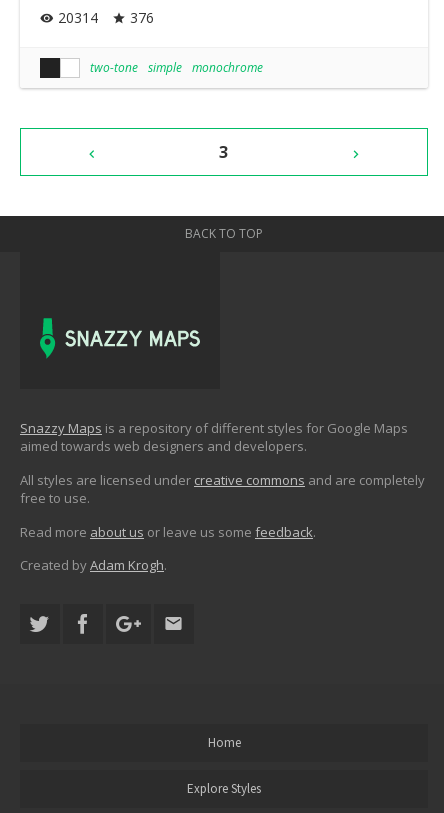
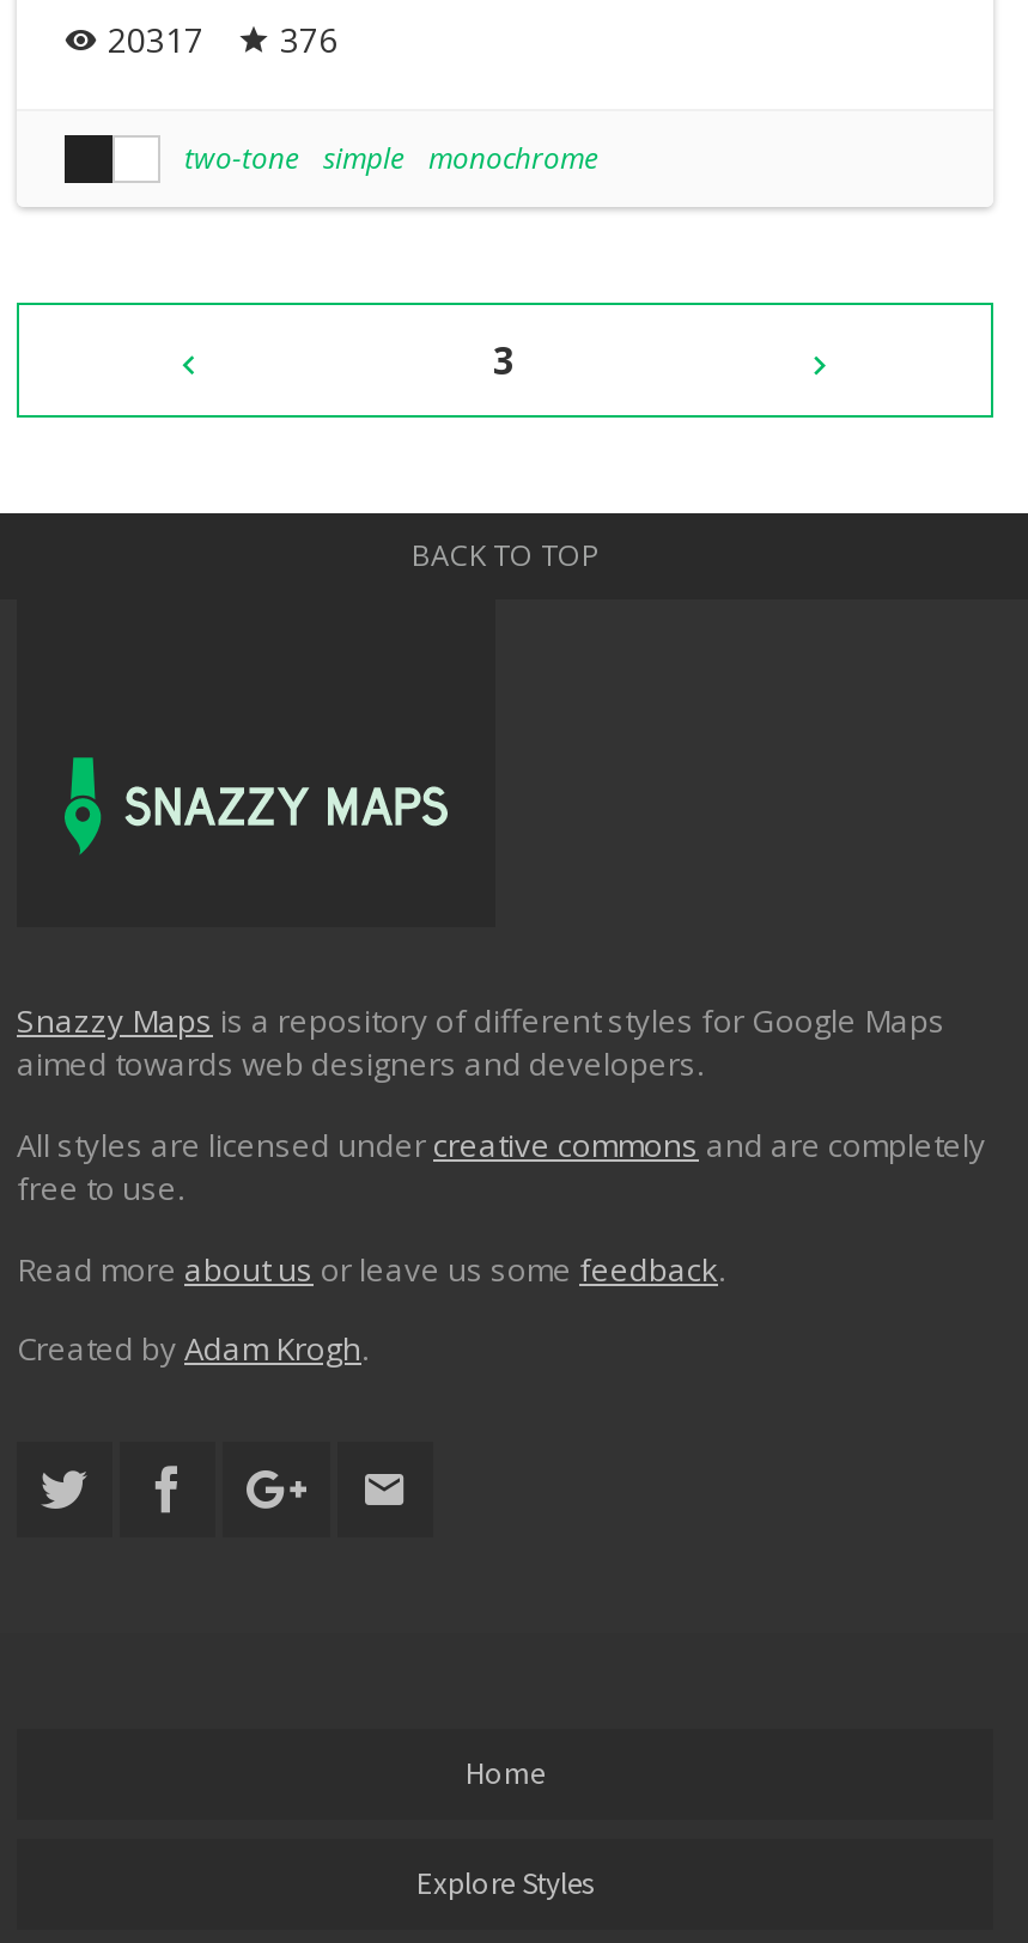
[58,8,154,27] 20314 376 -> [108,17,337,62] 20317 376

